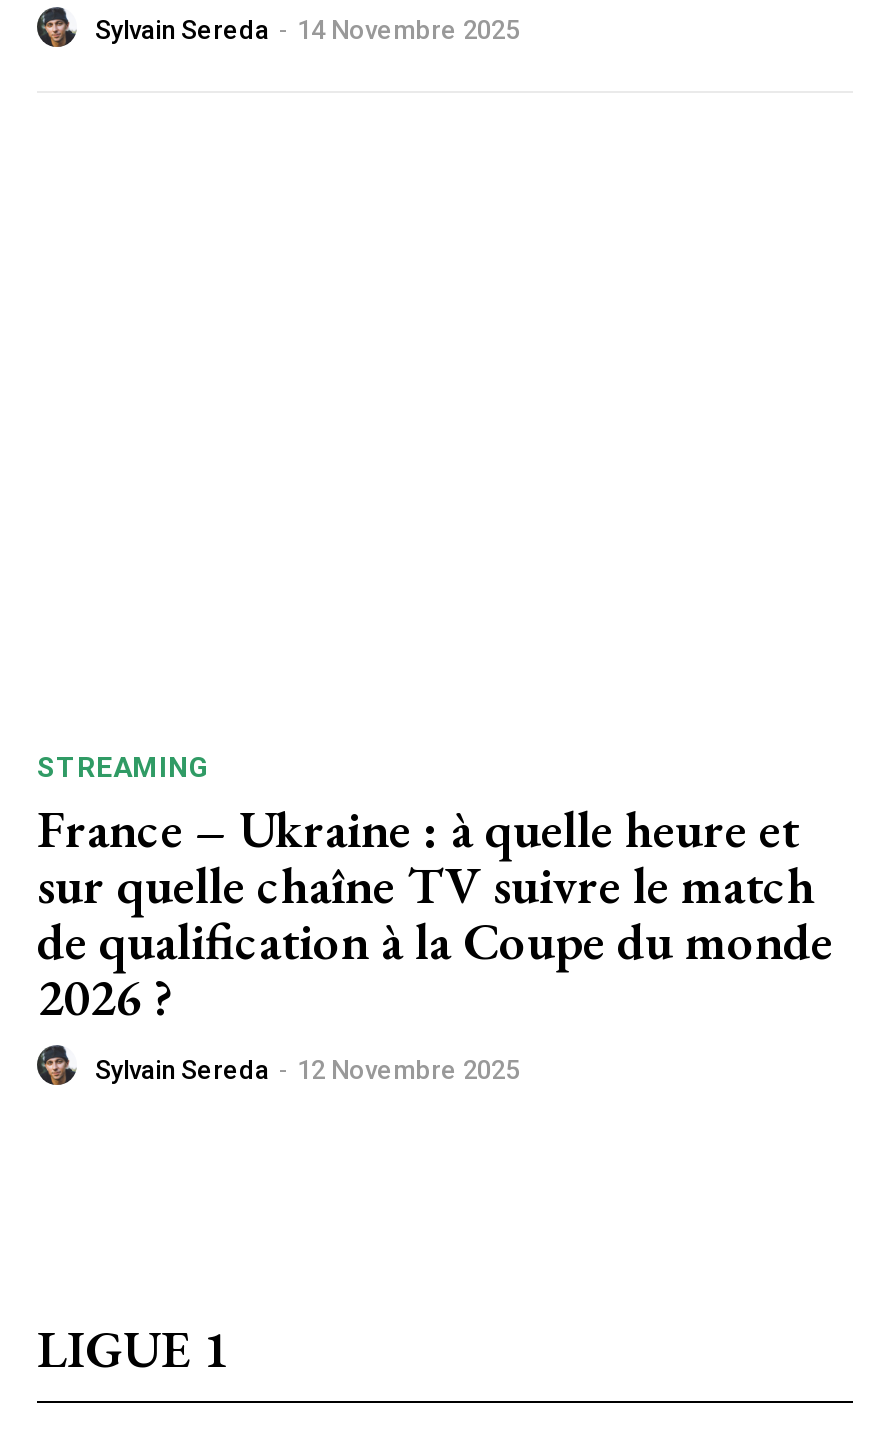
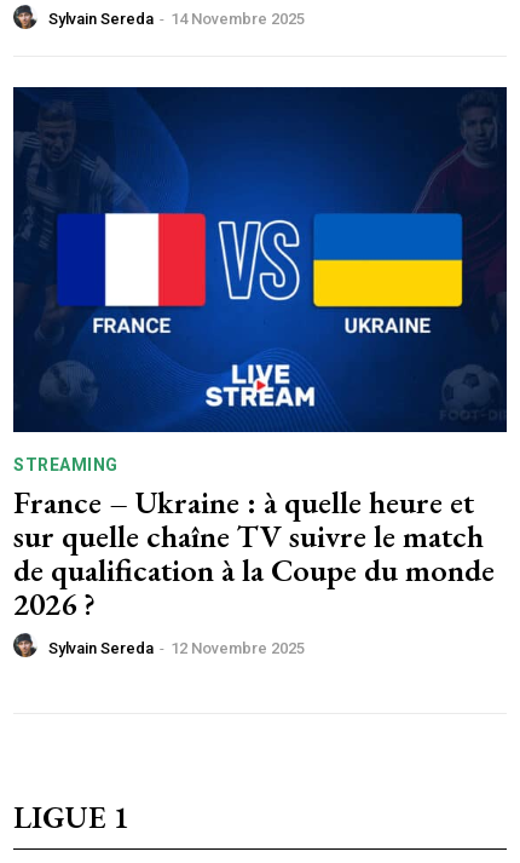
none -> [12,86,508,433] [image]

